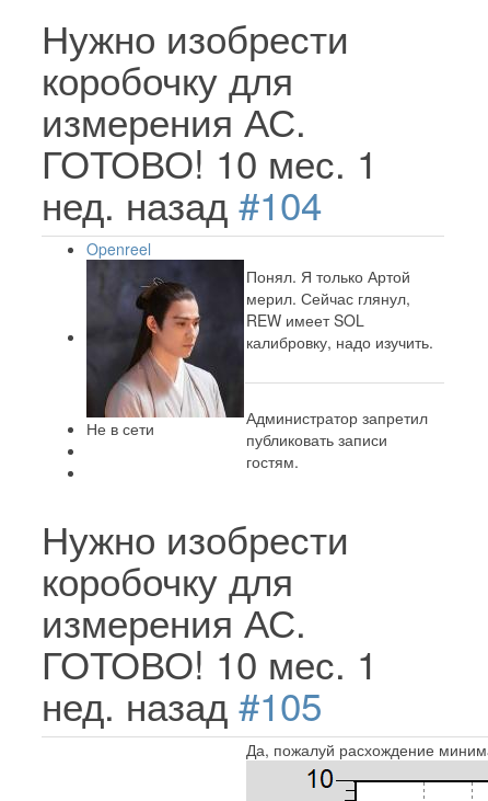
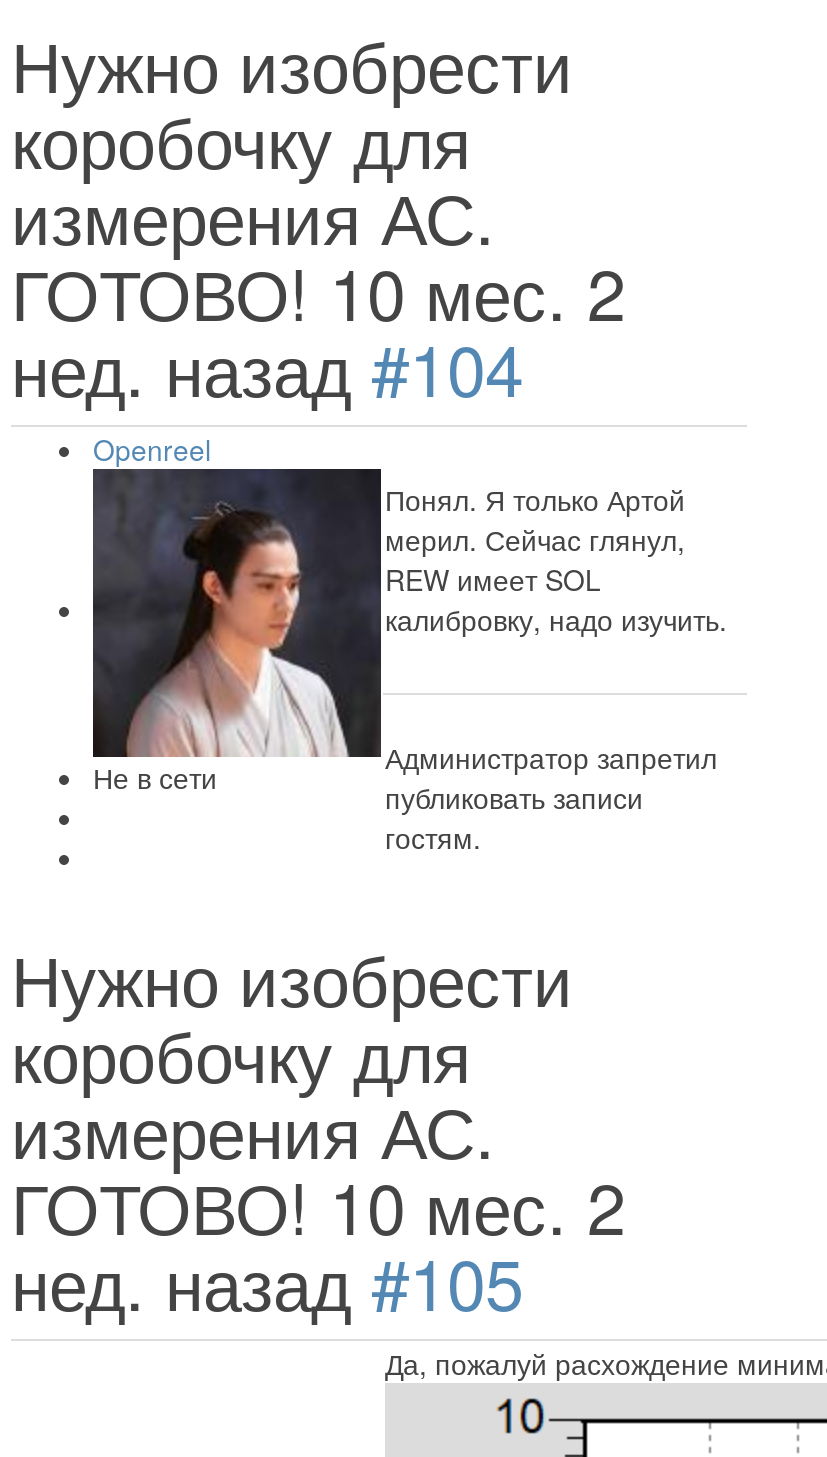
[42,135,377,190] ГОТОВО!10 мес. 1 -> [11,241,625,341] ГОТОВО!10 мес. 2
[42,636,377,690] ГОТОВО!10 мес. 1 -> [11,1155,625,1255] ГОТОВО!10 мес. 2

